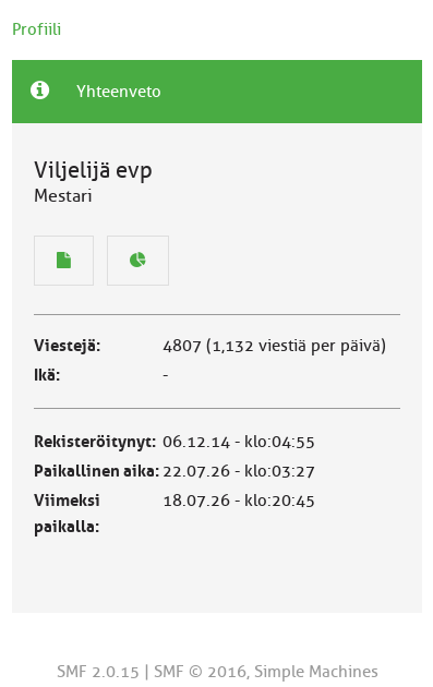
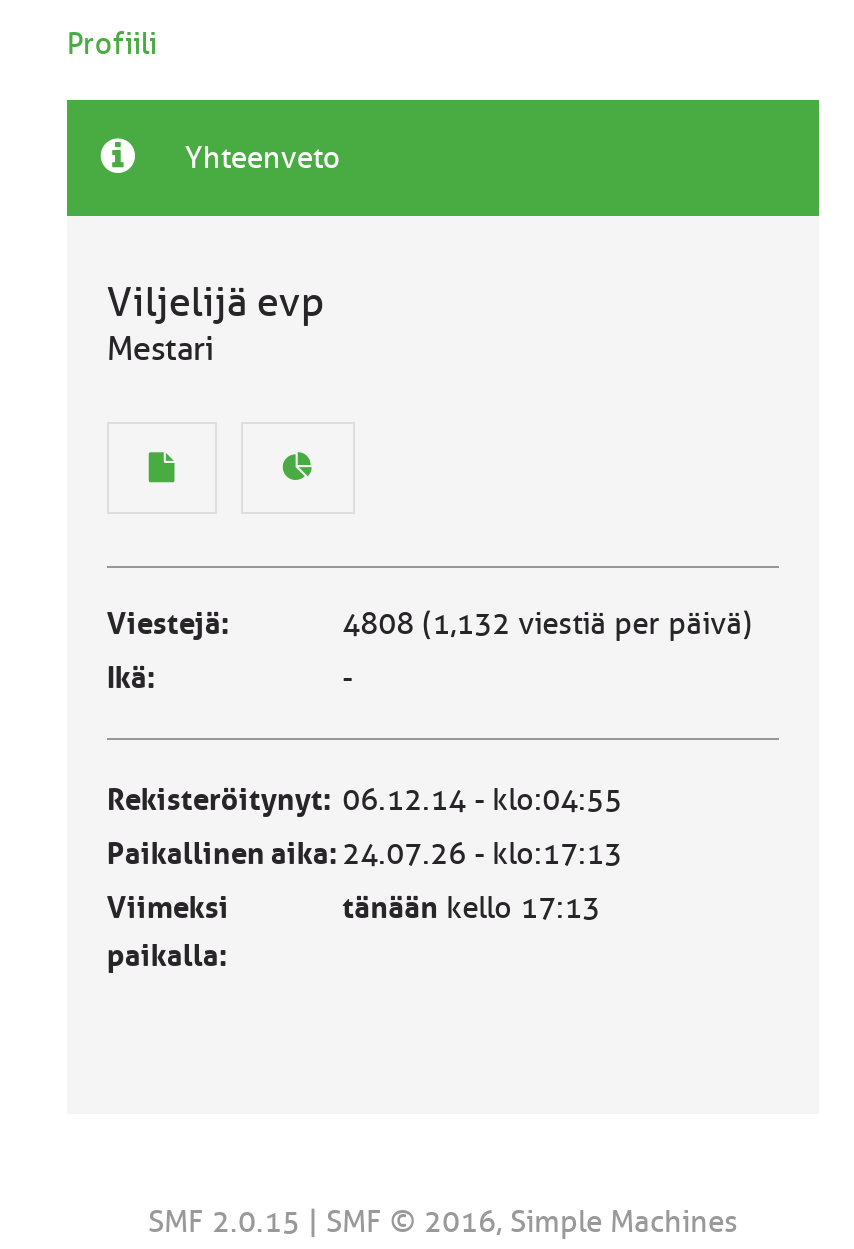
[162,336,386,355] 4807 (1,132 viestiä per päivä) -> [342,606,752,642] 4808 (1,132 viestiä per päivä)
[34,461,315,481] Paikallinen aika: 22.07.26 - klo:03:27 -> [107,836,622,872] Paikallinen aika: 24.07.26 - klo:17:13
[162,491,315,510] 18.07.26 - klo:20:45 -> [342,890,600,926] tänään kello 17:13

